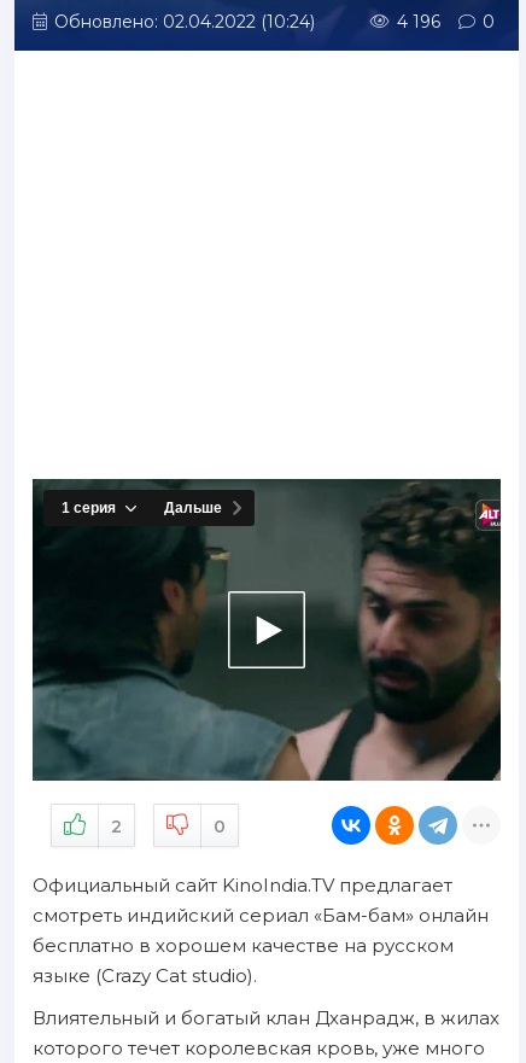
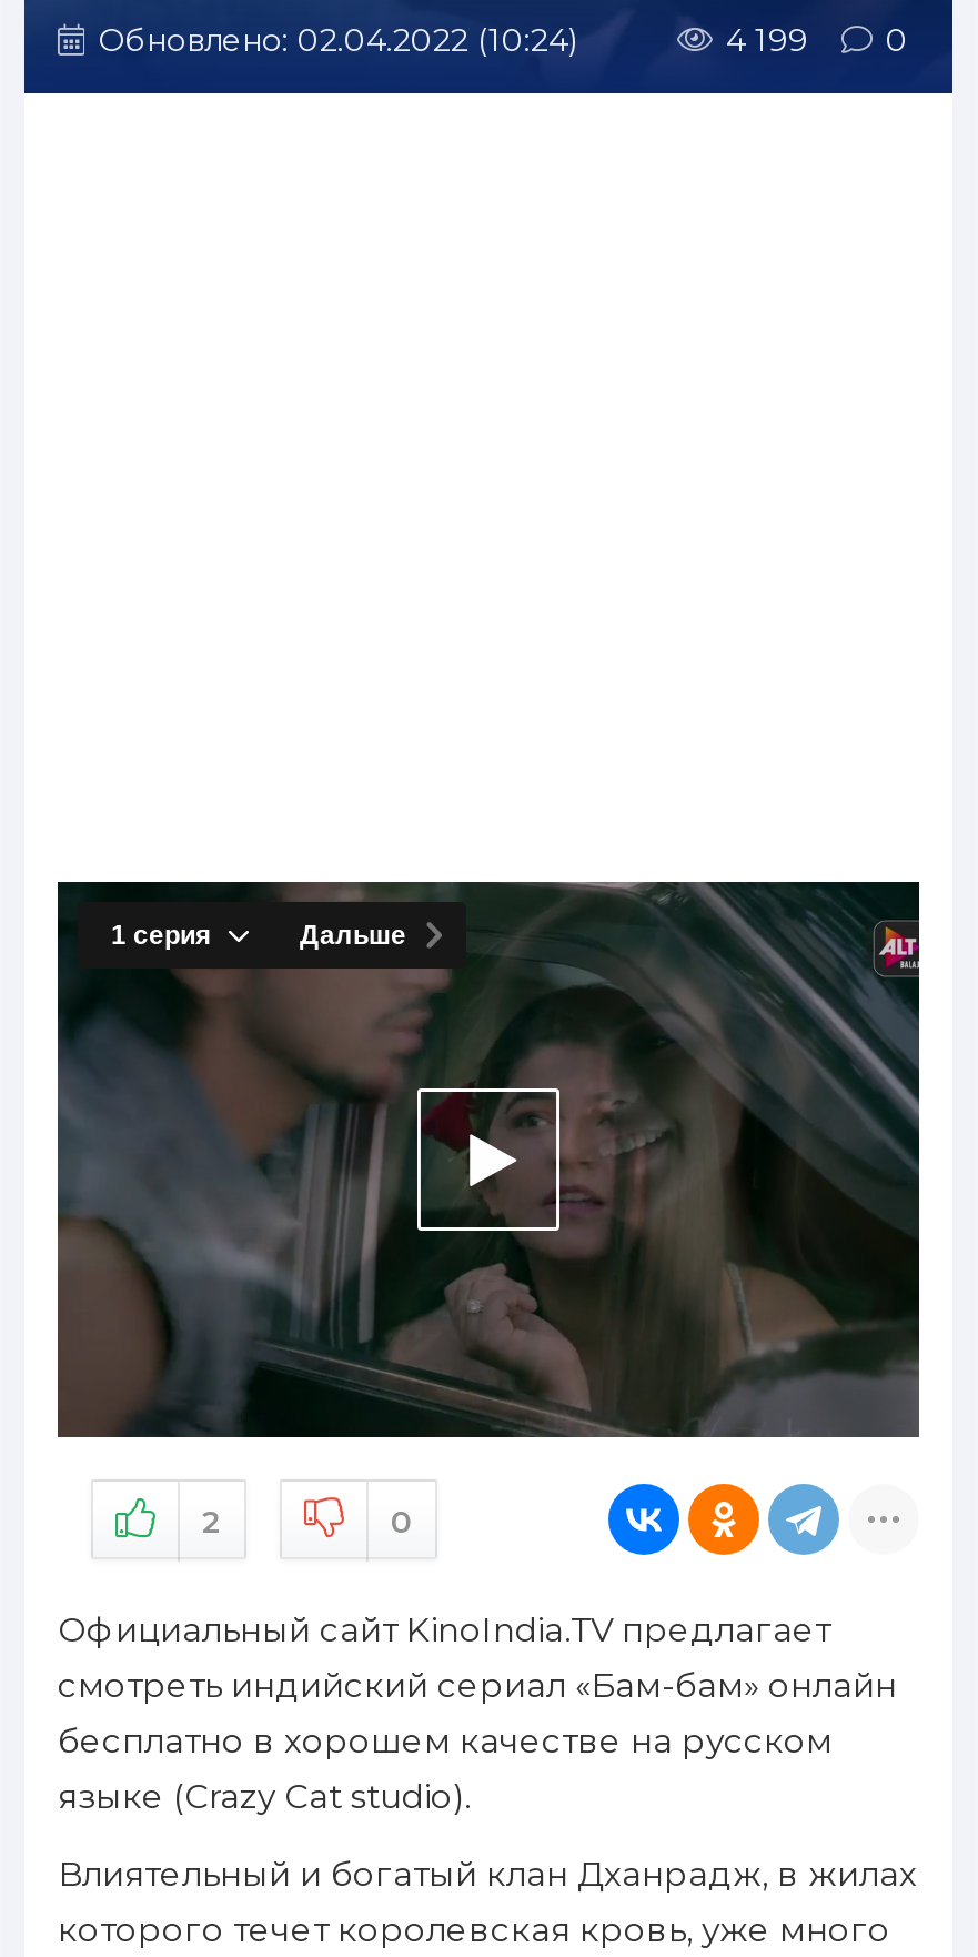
[397,11,440,33] 4 196 -> [726,20,808,60] 4 199
[33,479,501,781] [image] -> [58,882,919,1437] [image]

